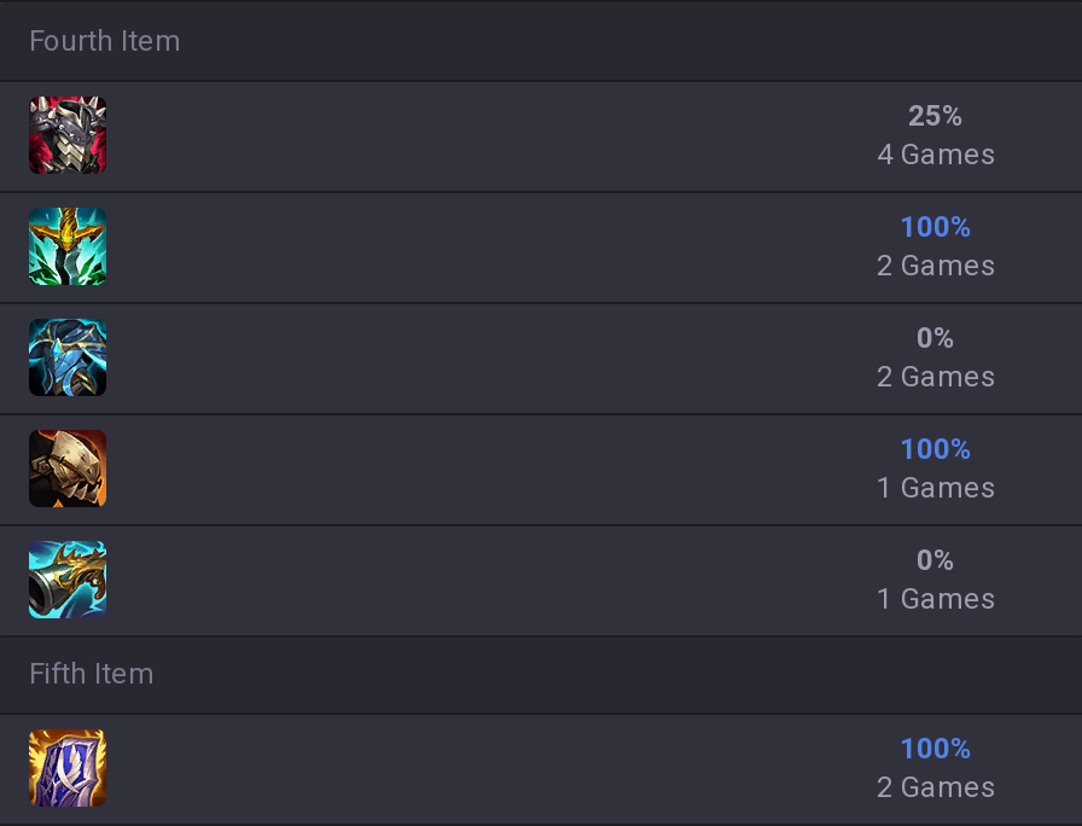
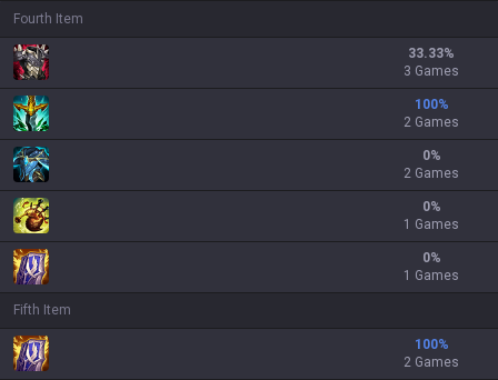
[908,99,966,133] 25% -> [408,46,455,61] 33.33%
[877,138,997,171] 4 Games -> [404,63,459,79] 3 Games
[27,427,109,510] [image] -> [12,197,50,234] [image]
[900,432,975,466] 100% -> [422,199,441,214] 0%
[27,539,109,621] [image] -> [12,248,50,286] [image]

